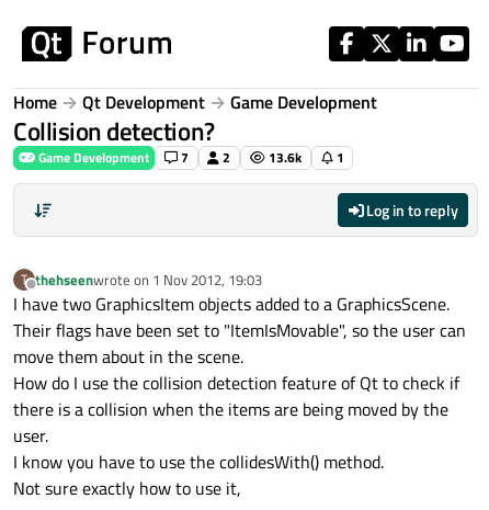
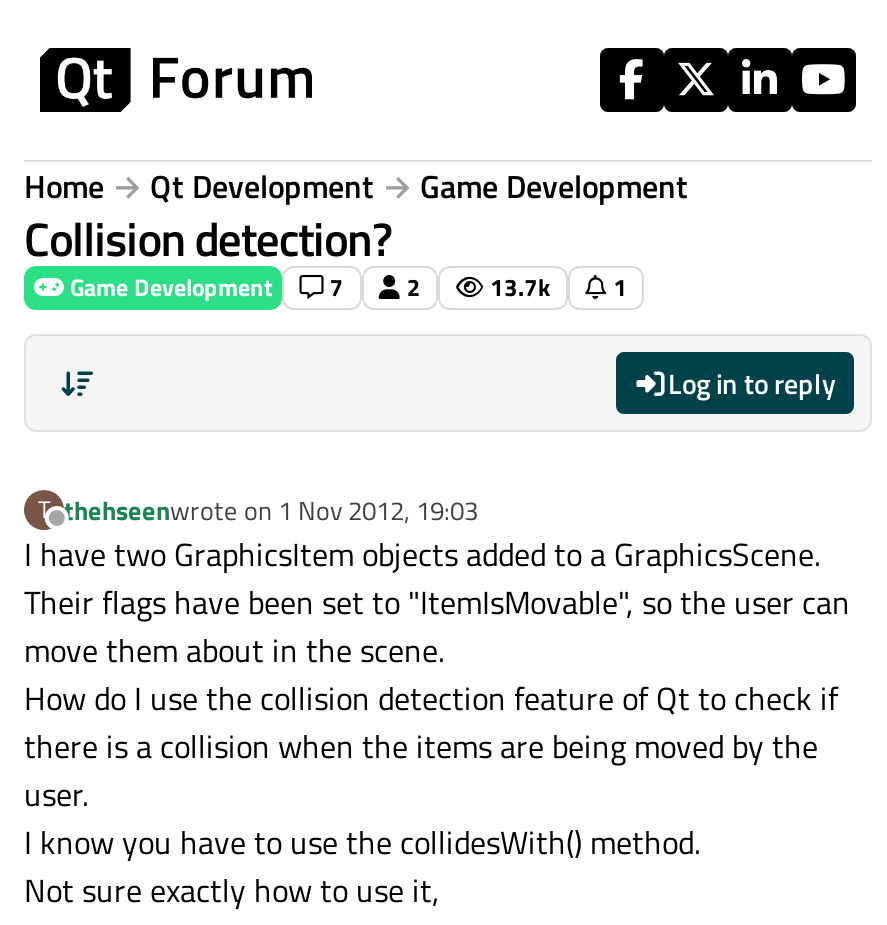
[35,147,344,168] Game Development 7 2 13.6k 1 -> [64,268,627,306] Game Development 7 2 13.7k 1

